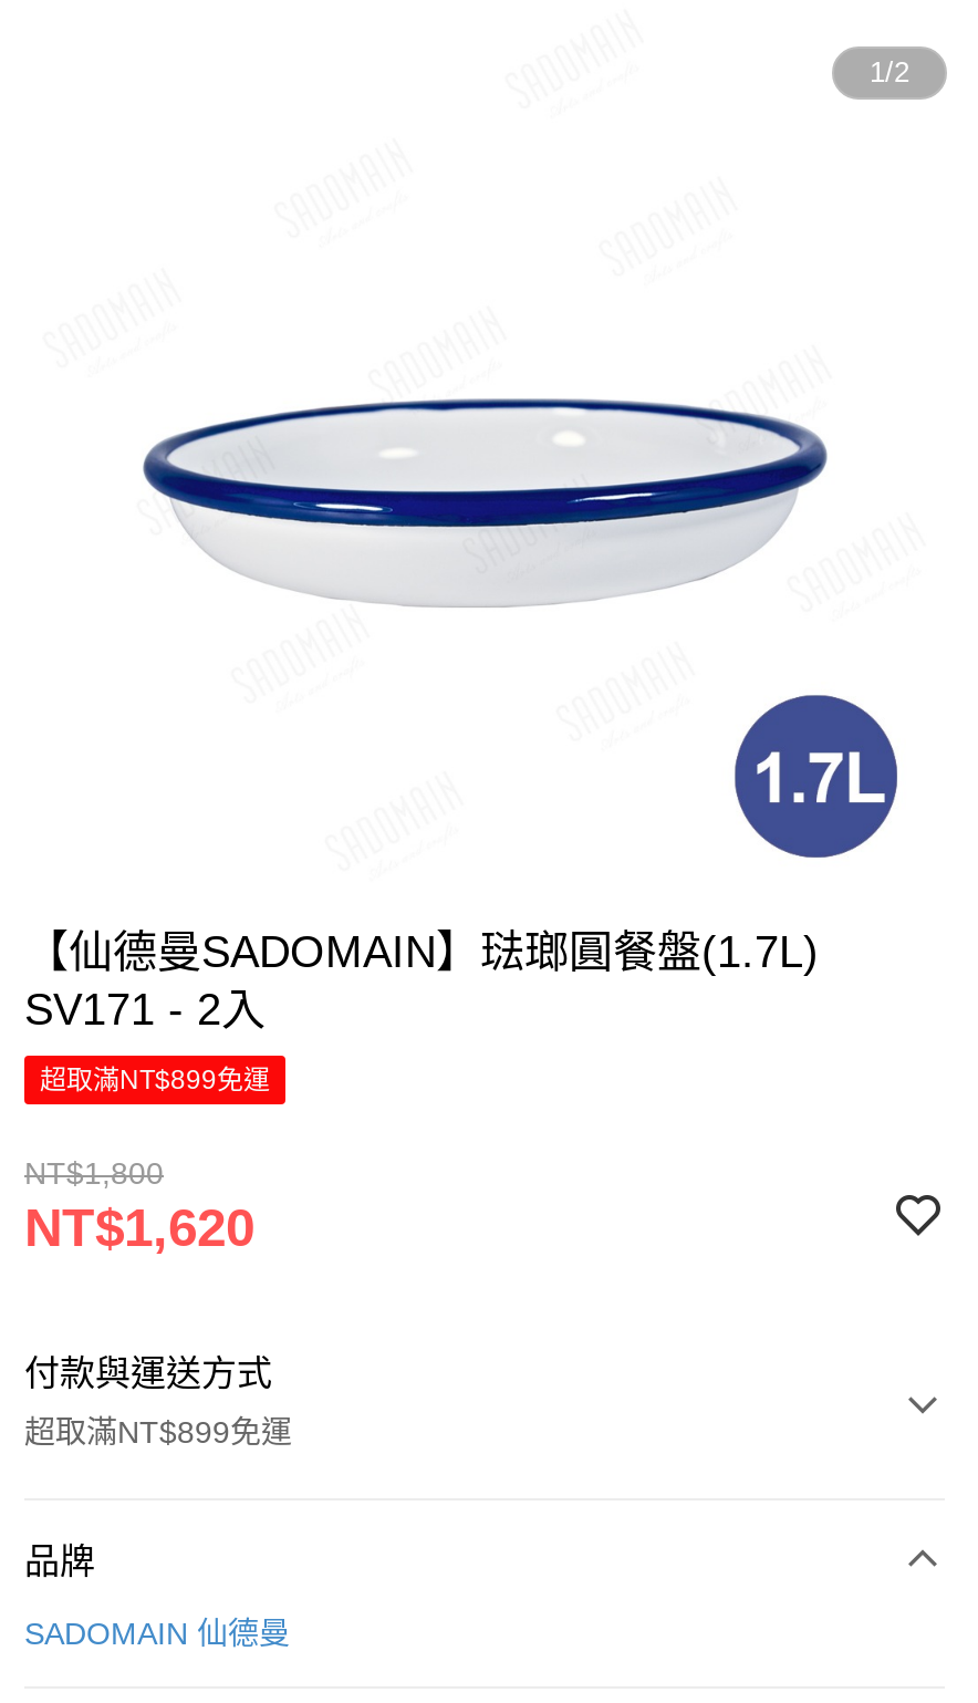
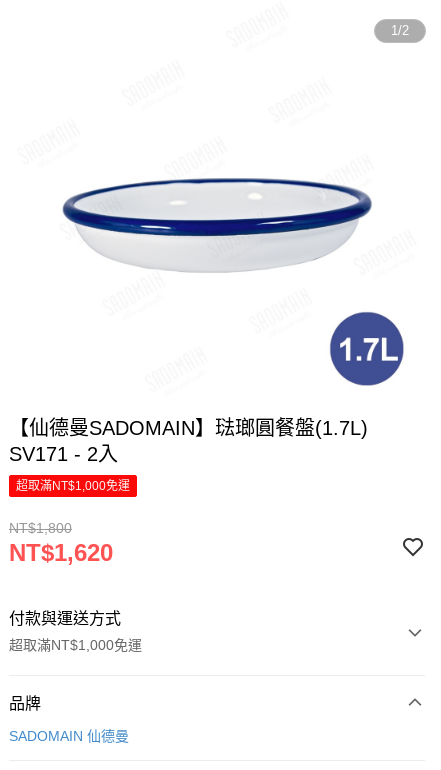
[40,1065,270,1095] 超取滿NT$899免運 -> [16,479,130,493] 超取滿NT$1,000免運
[24,1414,292,1450] 超取滿NT$899免運 -> [9,637,142,653] 超取滿NT$1,000免運

